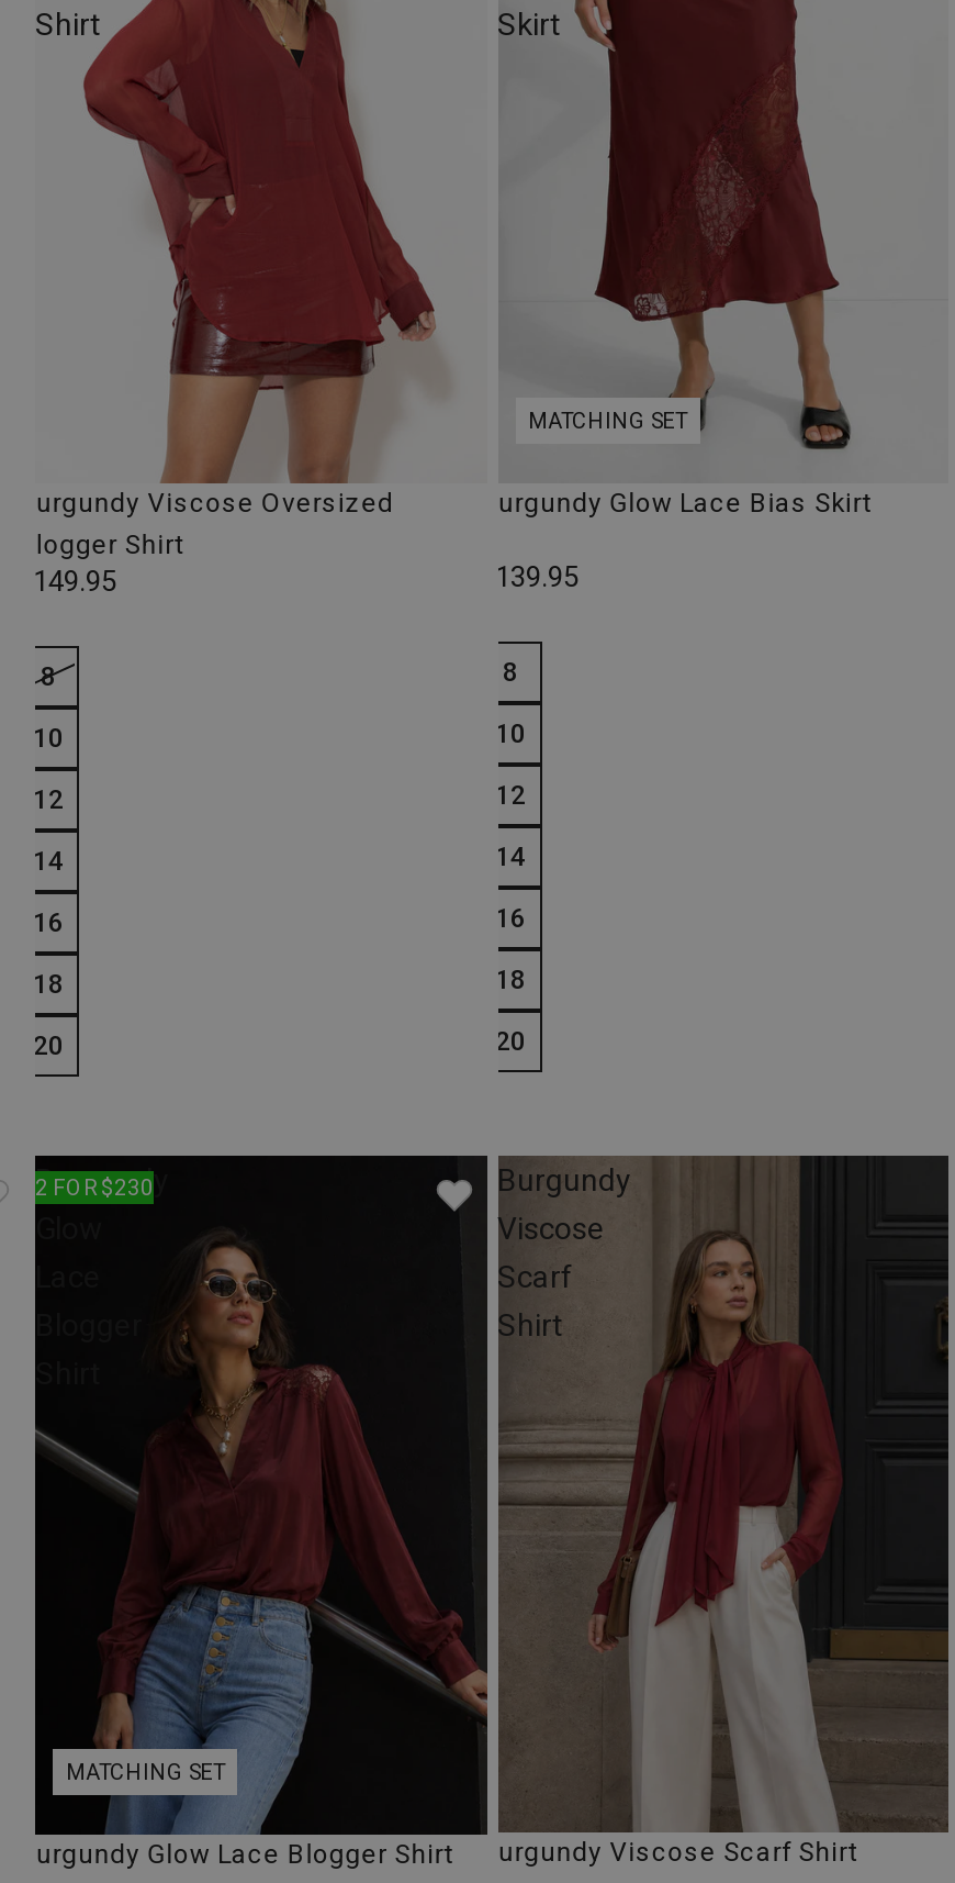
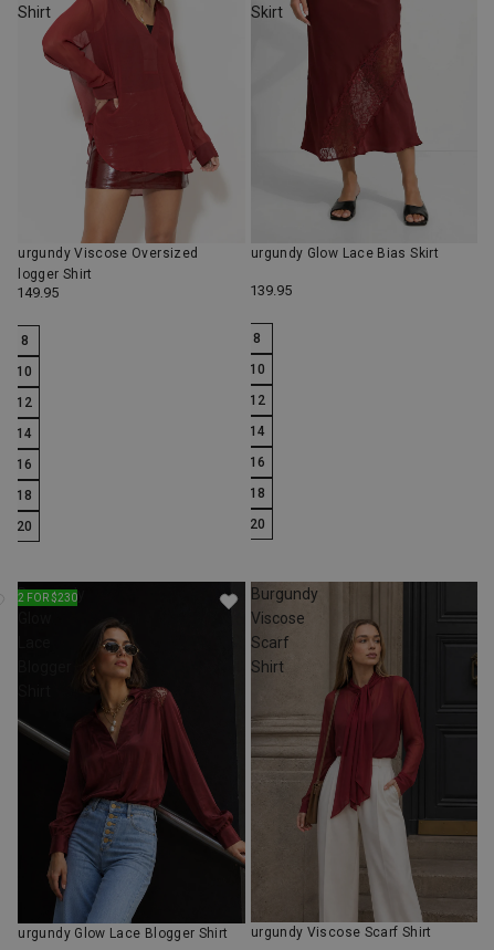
[528,410,686,434] MATCHING SET -> none
[66,1759,224,1783] MATCHING SET -> none

